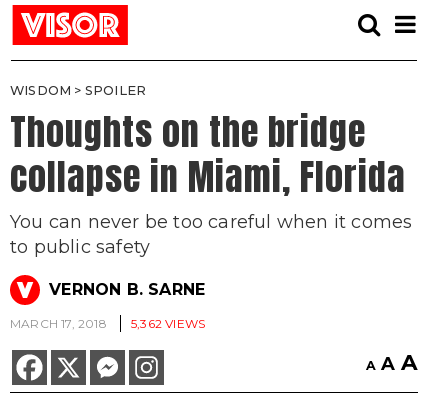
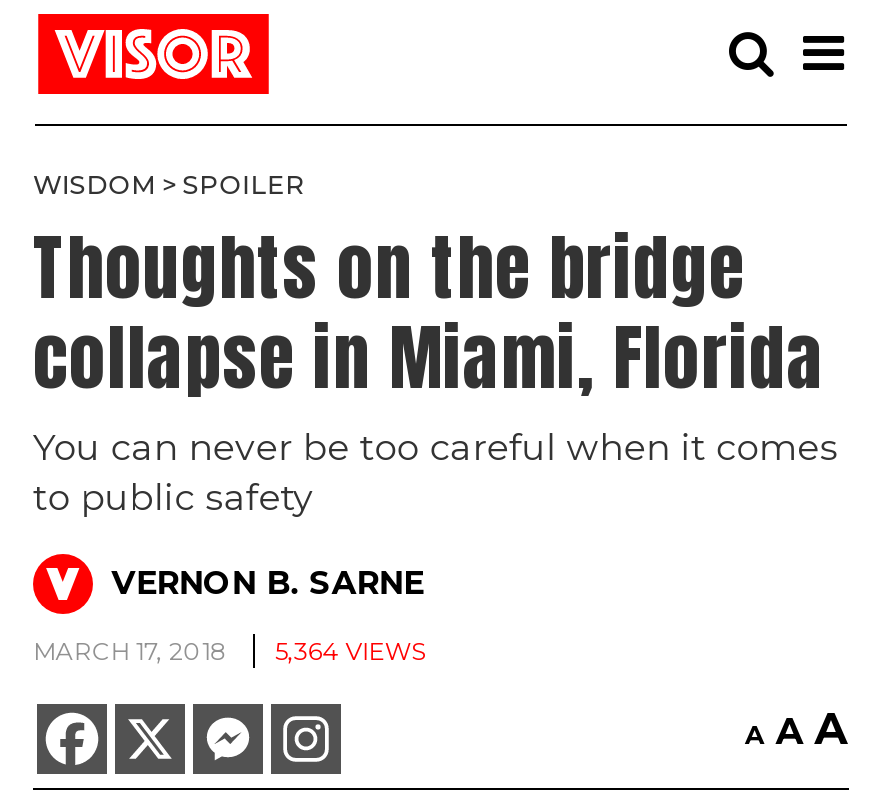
[10,316,205,331] MARCH 17, 2018 5,362 VIEWS -> [33,636,425,666] MARCH 17, 2018 5,364 VIEWS

